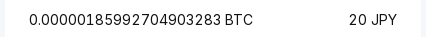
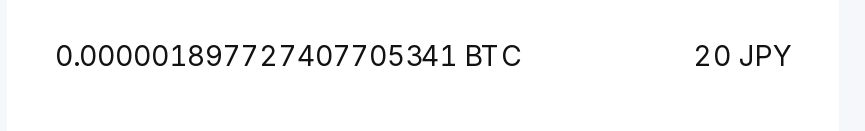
[29,11,253,28] 0.00000185992704903283 BTC -> [55,38,521,72] 0.000001897727407705341 BTC

